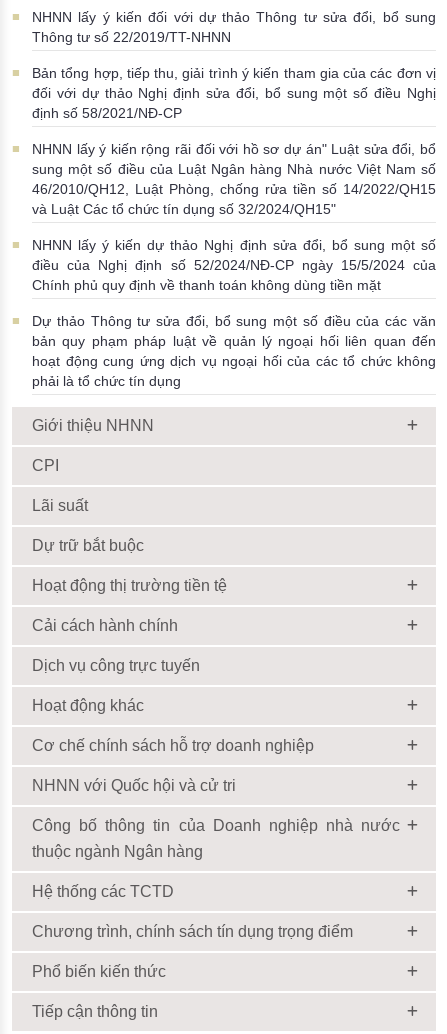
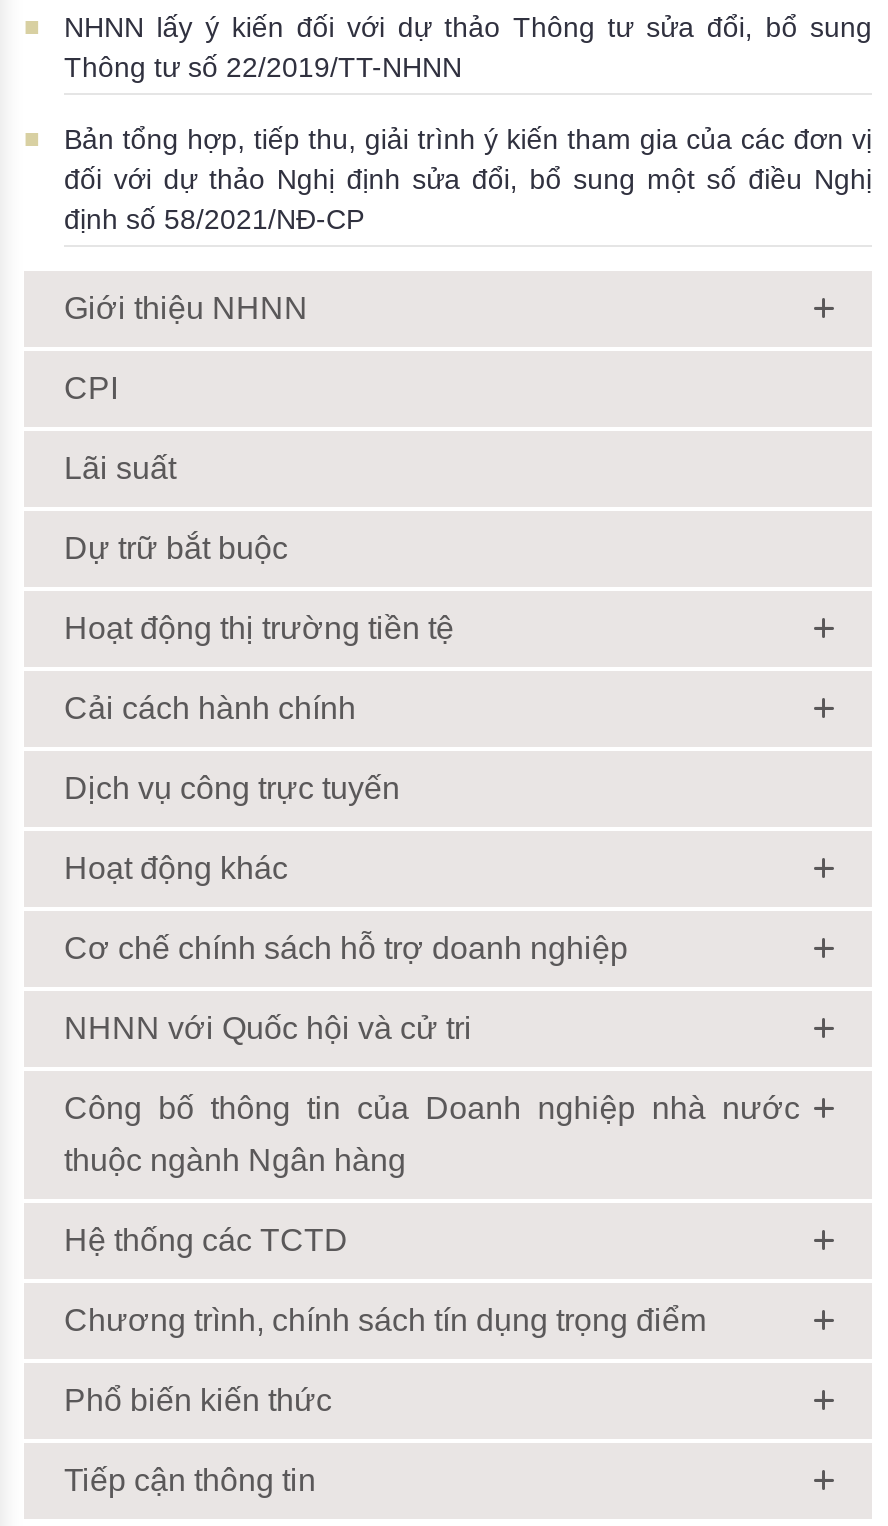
[32,141,436,389] NHNN lấy ý kiến rộng rãi đối với hồ sơ dự án" Luật sửa đổi, bổ | sung một số điều của Luật Ngân hàng Nhà nước Việt Nam số | 46/2010/QH12, Luật Phòng, chống rửa tiền số 14/2022/QH15 | và Luật Các tổ chức tín dụng số 32/2024/QH15" | NHNN lấy ý kiến dự thảo Nghị định sửa đổi, bổ sung một số | điều của Nghị định số 52/2024/NĐ-CP ngày 15/5/2024 của | Chính phủ quy định về thanh toán không dùng tiền mặt | Dự thảo Thông tư sửa đổi, bổ sung một số điều của các văn | bản quy phạm pháp luật về quản lý ngoại hối liên quan đến | hoạt động cung ứng dịch vụ ngoại hối của các tổ chức không | phải là tổ chức tín dụng -> none

